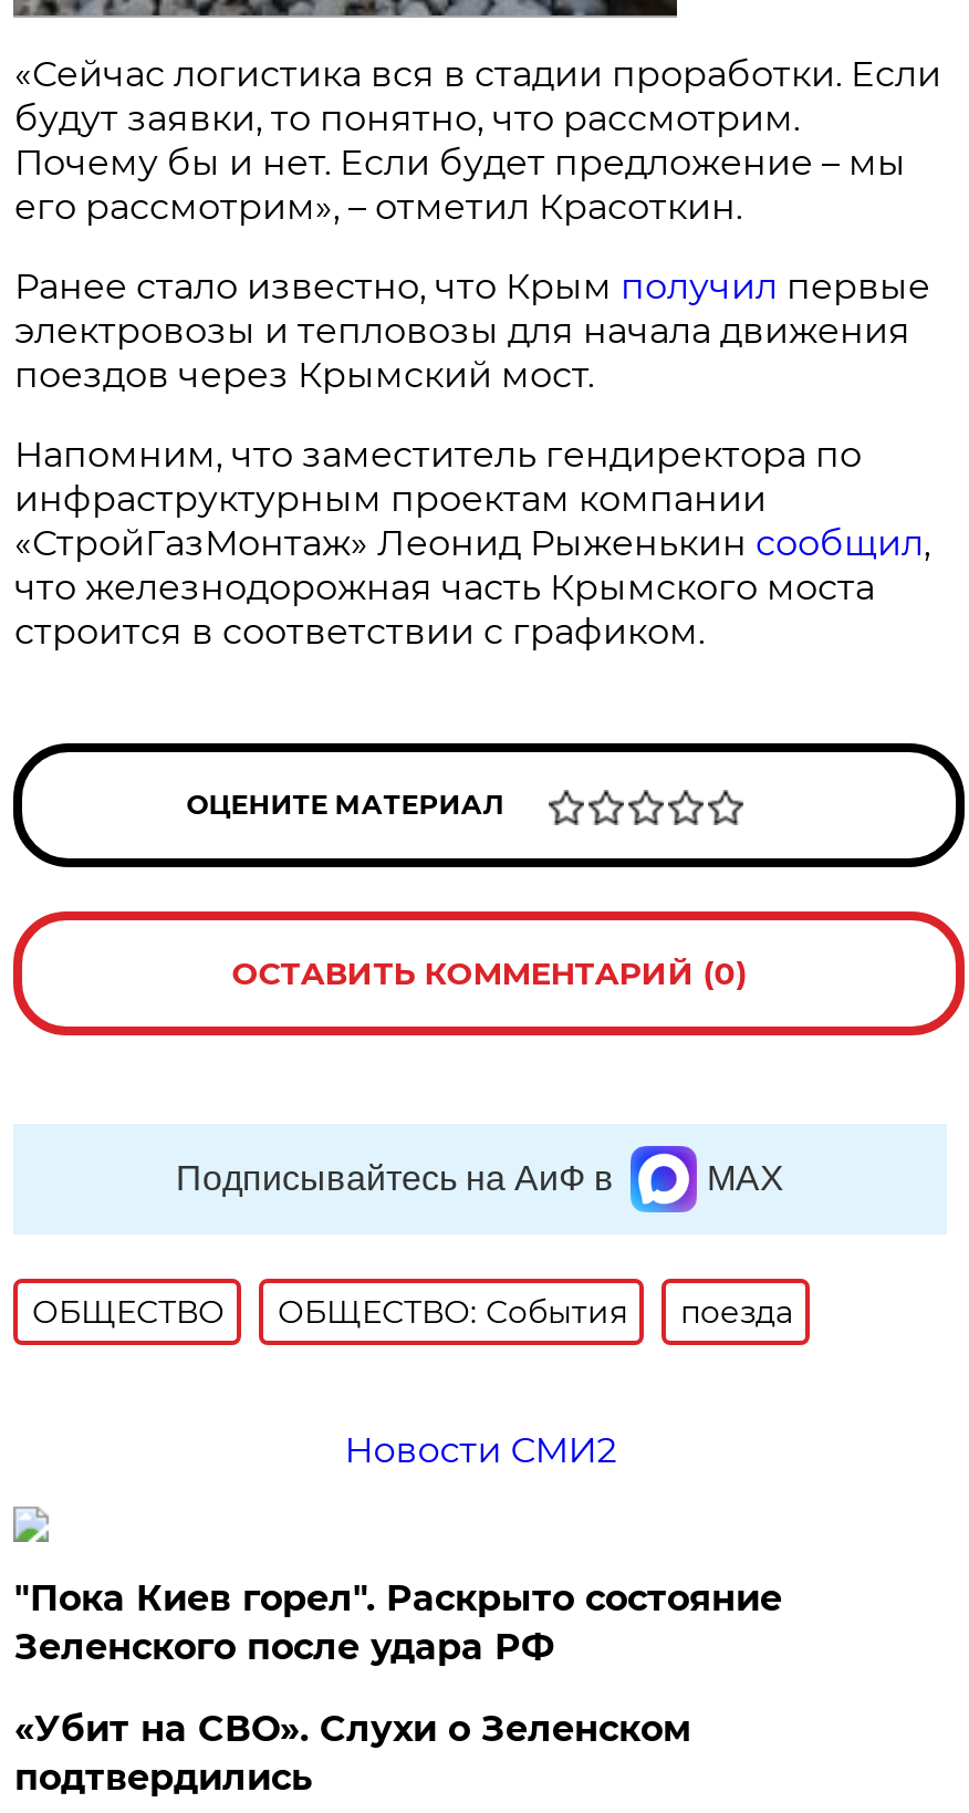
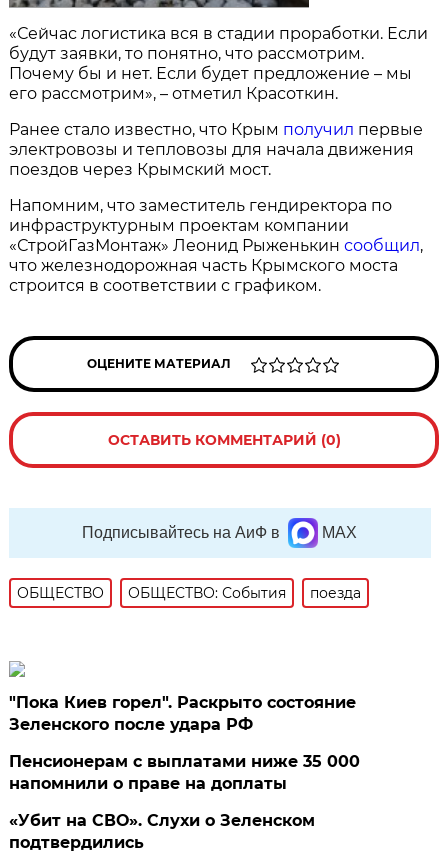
[344,1429,617,1471] Новости СМИ2 -> none
moved [14,1577,782,1668] -> [9,693,356,734]: "Пока Киев горел". Раскрыто состояние | Зеленского после удара РФ
none -> [9,752,360,793] Пенсионерам с выплатами ниже 35 000 | напомнили о праве на доплаты

